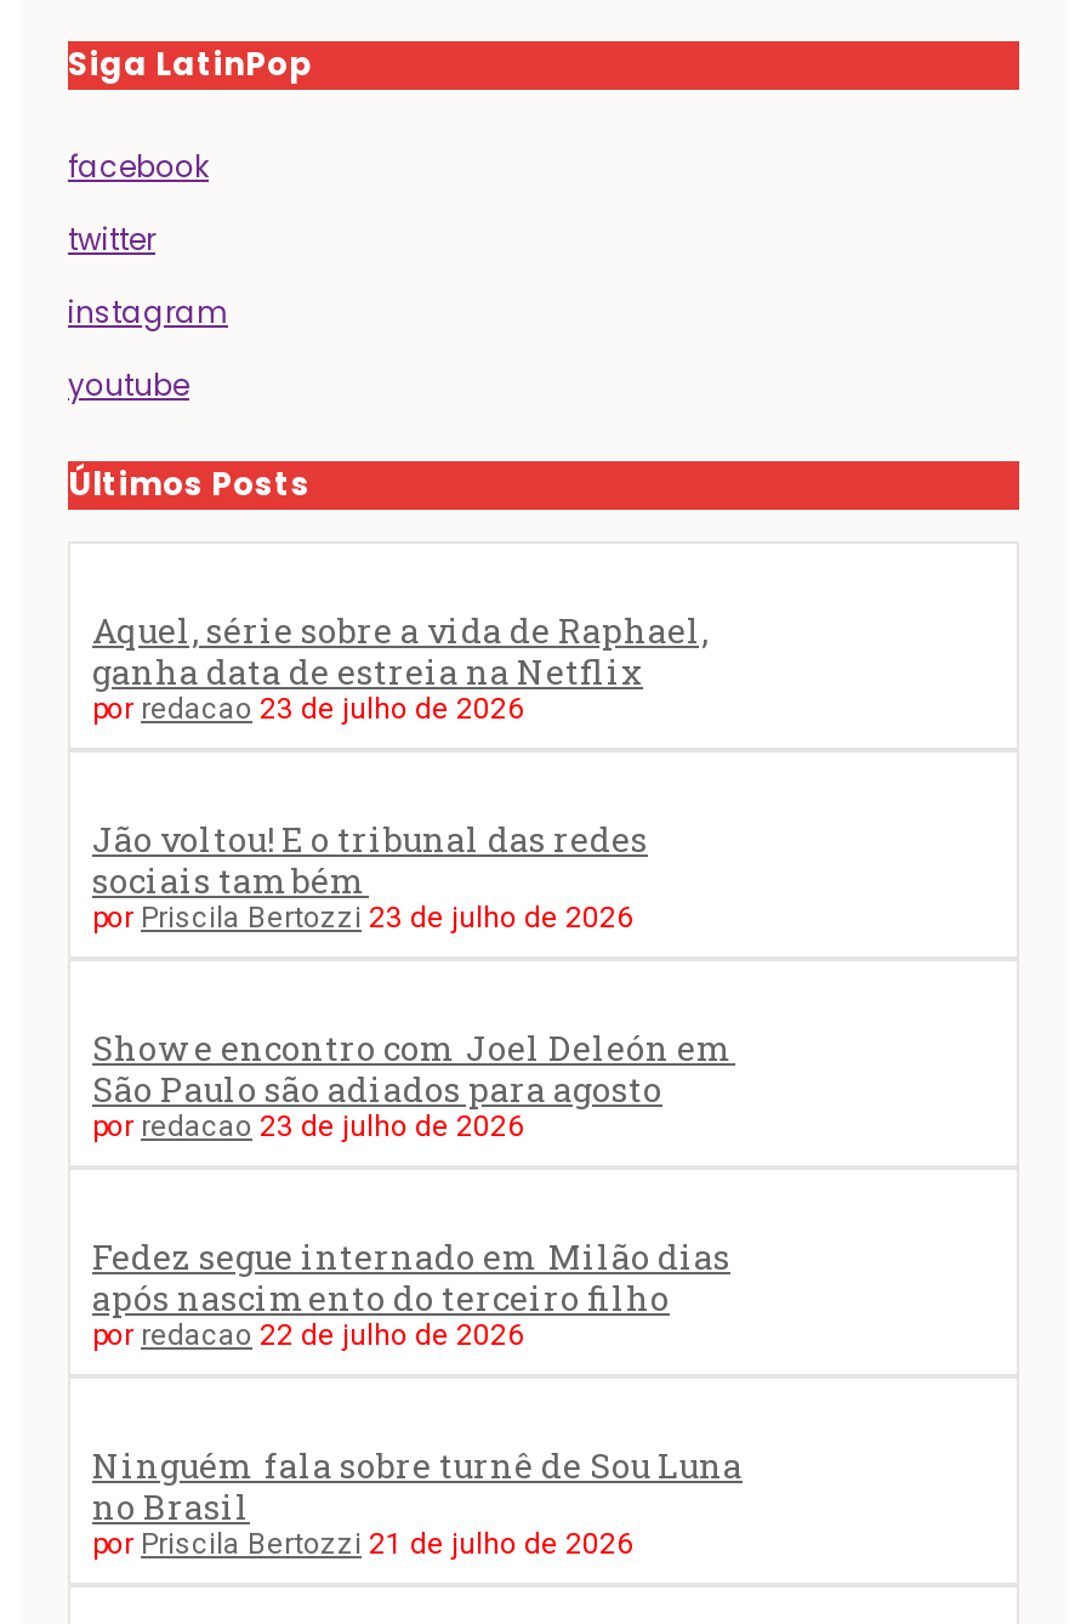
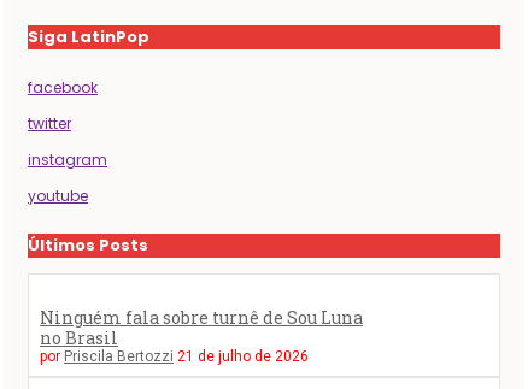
[92,606,735,1352] Aquel, série sobre a vida de Raphael, | ganha data de estreia na Netflix | porredacao 23 de julho de 2026 | Jão voltou! E o tribunal das redes | sociais também | porPriscila Bertozzi 23 de julho de 2026 | Show e encontro com Joel Deleón em | São Paulo são adiados para agosto | porredacao 23 de julho de 2026 | Fedez segue internado em Milão dias | após nascimento do terceiro filho | porredacao 22 de julho de 2026 -> none

